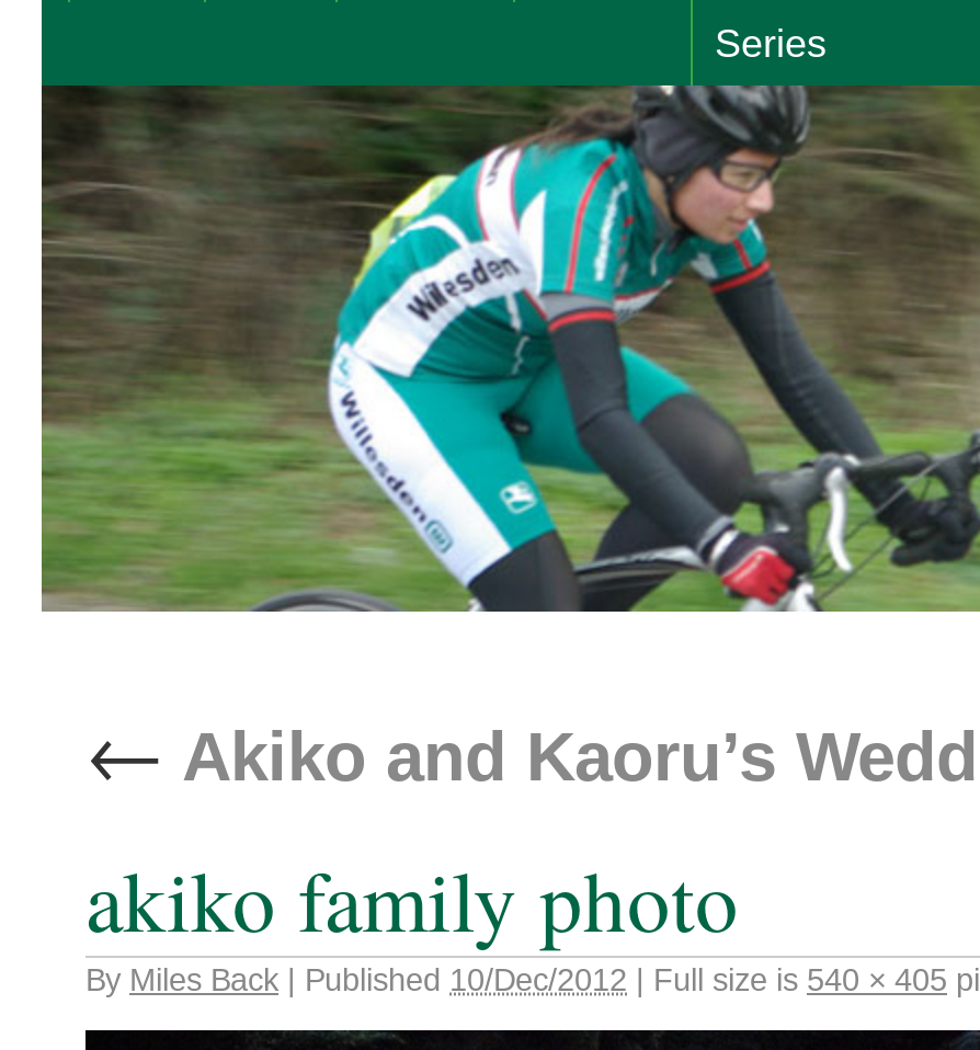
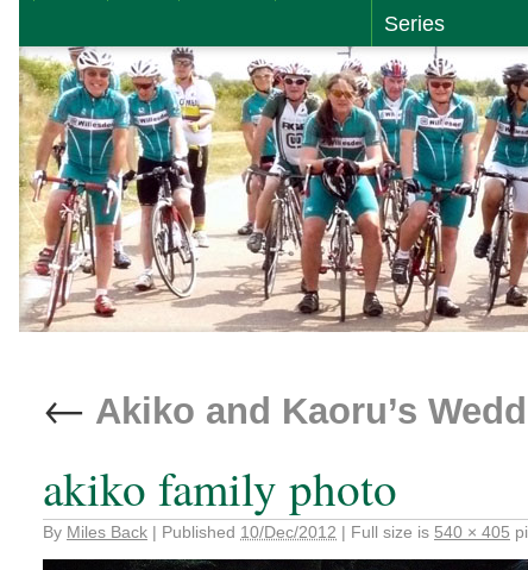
[39,85,973,614] [image] -> [18,45,524,332] [image]

